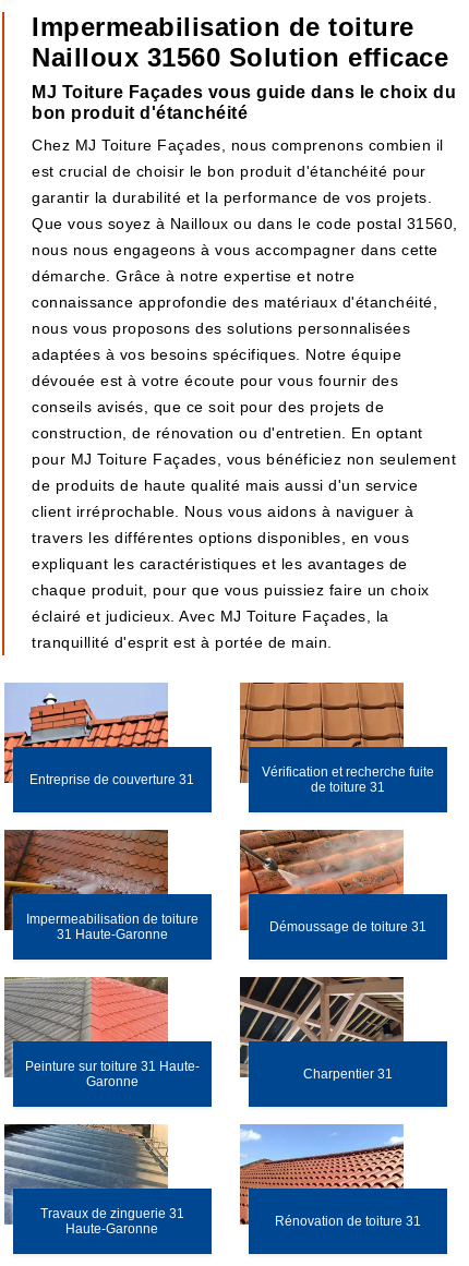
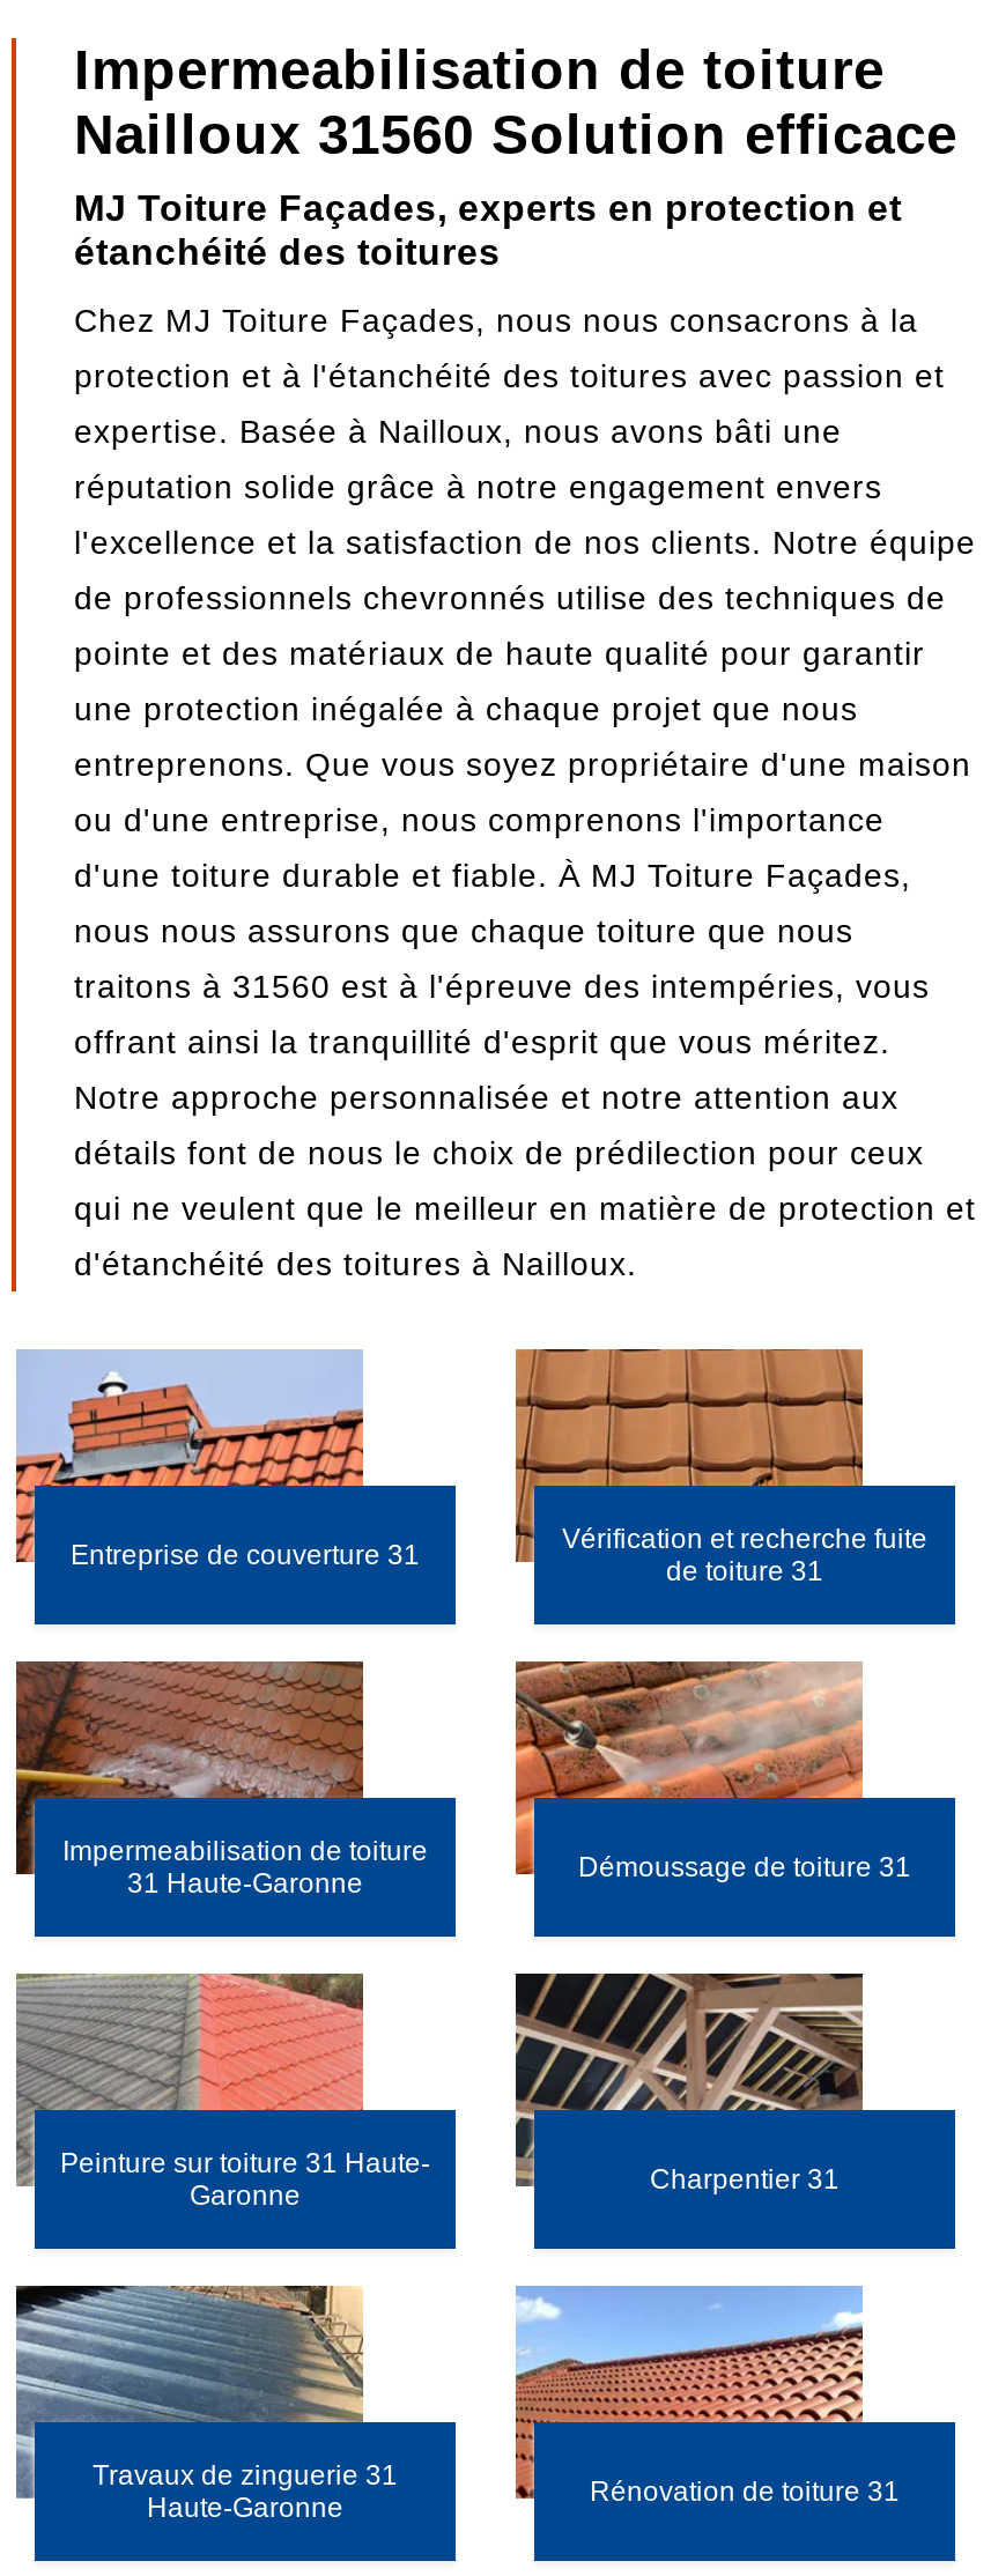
[32,83,458,651] MJ Toiture Façades vous guide dans le choix du | bon produit d'étanchéité | Chez MJ Toiture Façades, nous comprenons combien il | est crucial de choisir le bon produit d'étanchéité pour | garantir la durabilité et la performance de vos projets. | Que vous soyez à Nailloux ou dans le code postal 31560, | nous nous engageons à vous accompagner dans cette | démarche. Grâce à notre expertise et notre | connaissance approfondie des matériaux d'étanchéité, | nous vous proposons des solutions personnalisées | adaptées à vos besoins spécifiques. Notre équipe | dévouée est à votre écoute pour vous fournir des | conseils avisés, que ce soit pour des projets de | construction, de rénovation ou d'entretien. En optant | pour MJ Toiture Façades, vous bénéficiez non seulement | de produits de haute qualité mais aussi d'un service | client irréprochable. Nous vous aidons à naviguer à | travers les différentes options disponibles, en vous | expliquant les caractéristiques et les avantages de | chaque produit, pour que vous puissiez faire un choix | éclairé et judicieux. Avec MJ Toiture Façades, la | tranquillité d'esprit est à portée de main. -> [74,188,976,1282] MJ Toiture Façades, experts en protection et | étanchéité des toitures | Chez MJ Toiture Façades, nous nous consacrons à la | protection et à l'étanchéité des toitures avec passion et | expertise. Basée à Nailloux, nous avons bâti une | réputation solide grâce à notre engagement envers | l'excellence et la satisfaction de nos clients. Notre équipe | de professionnels chevronnés utilise des techniques de | pointe et des matériaux de haute qualité pour garantir | une protection inégalée à chaque projet que nous | entreprenons. Que vous soyez propriétaire d'une maison | ou d'une entreprise, nous comprenons l'importance | d'une toiture durable et fiable. À MJ Toiture Façades, | nous nous assurons que chaque toiture que nous | traitons à 31560 est à l'épreuve des intempéries, vous | offrant ainsi la tranquillité d'esprit que vous méritez. | Notre approche personnalisée et notre attention aux | détails font de nous le choix de prédilection pour ceux | qui ne veulent que le meilleur en matière de protection et | d'étanchéité des toitures à Nailloux.

